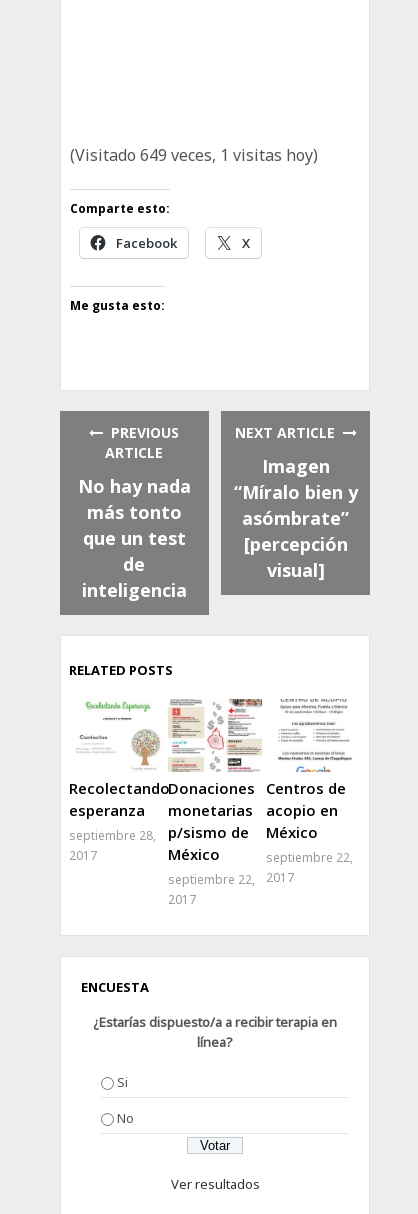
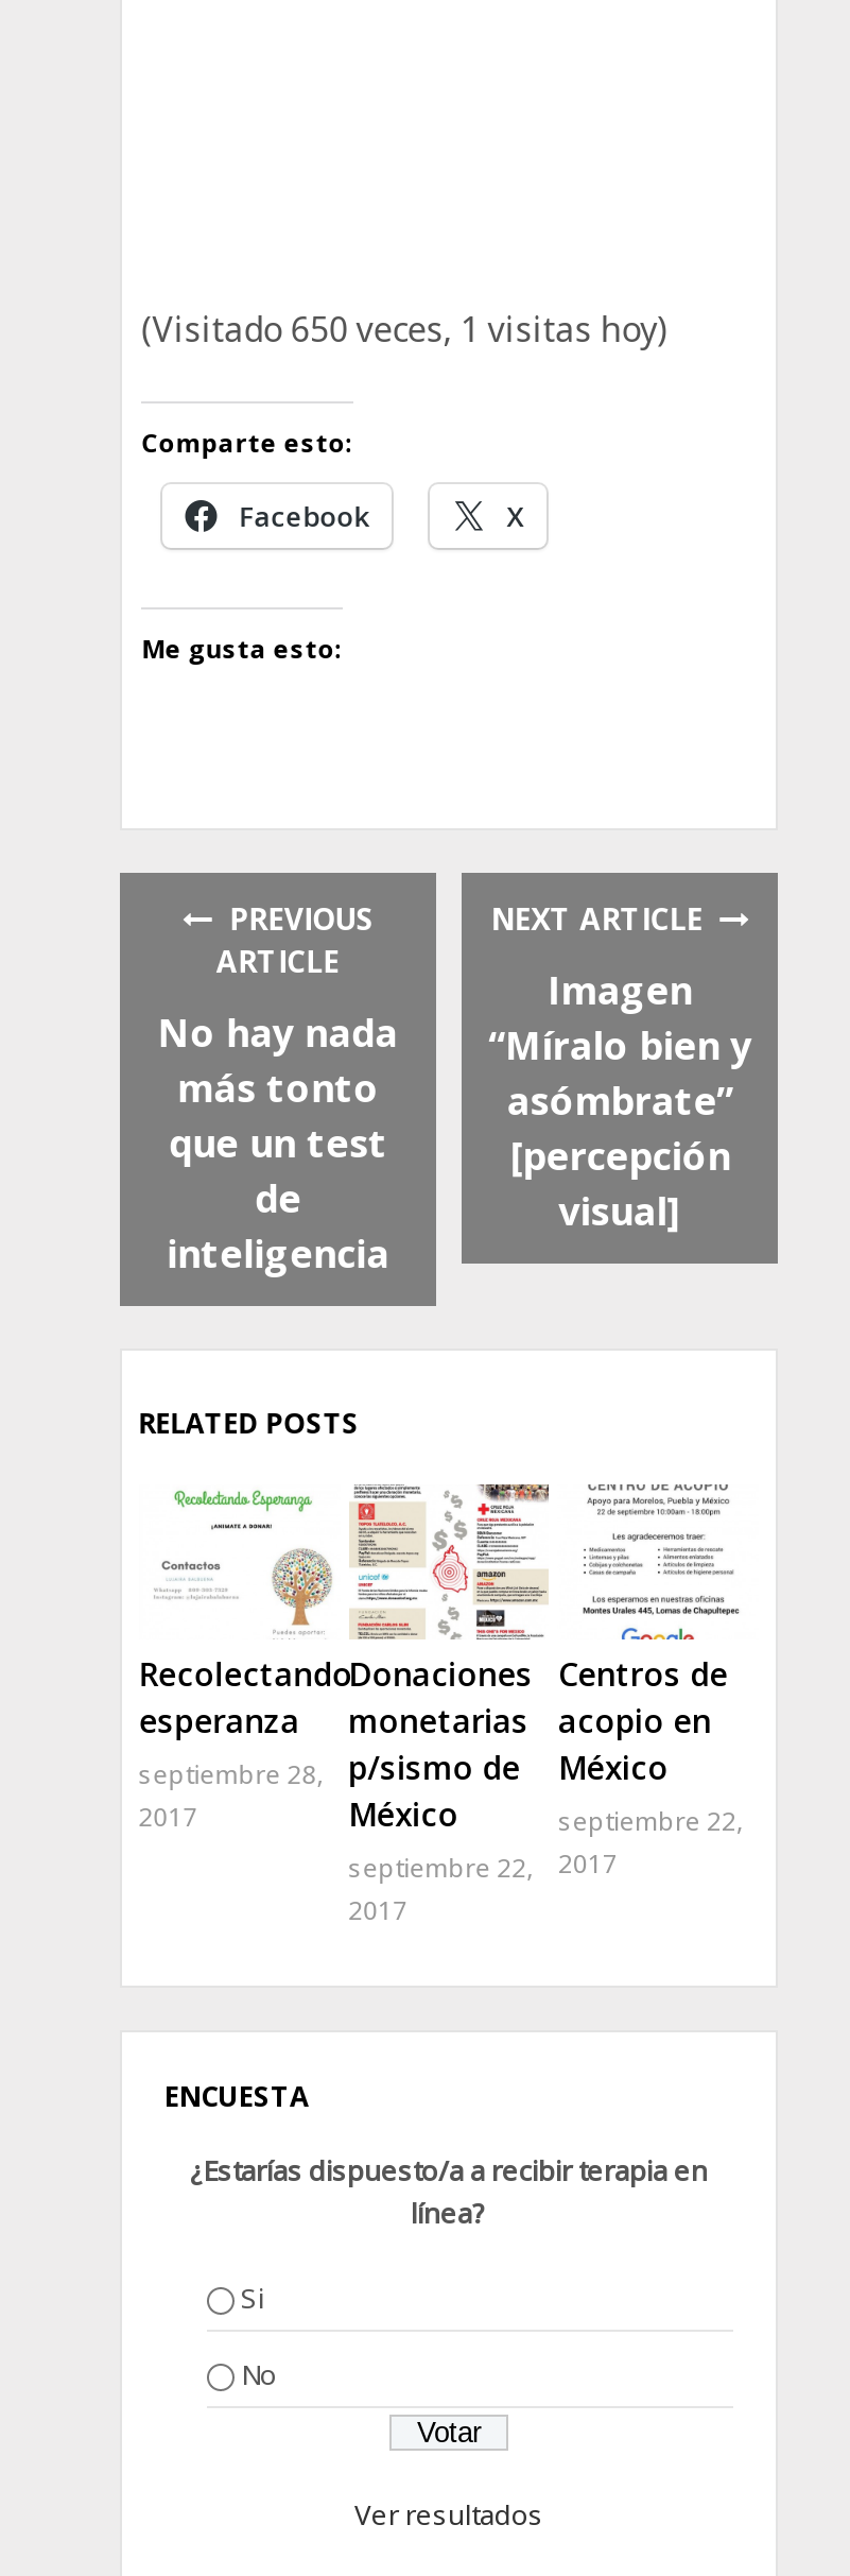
[70,144,318,166] (Visitado 649 veces, 1 visitas hoy) -> [142,306,668,353] (Visitado 650 veces, 1 visitas hoy)

